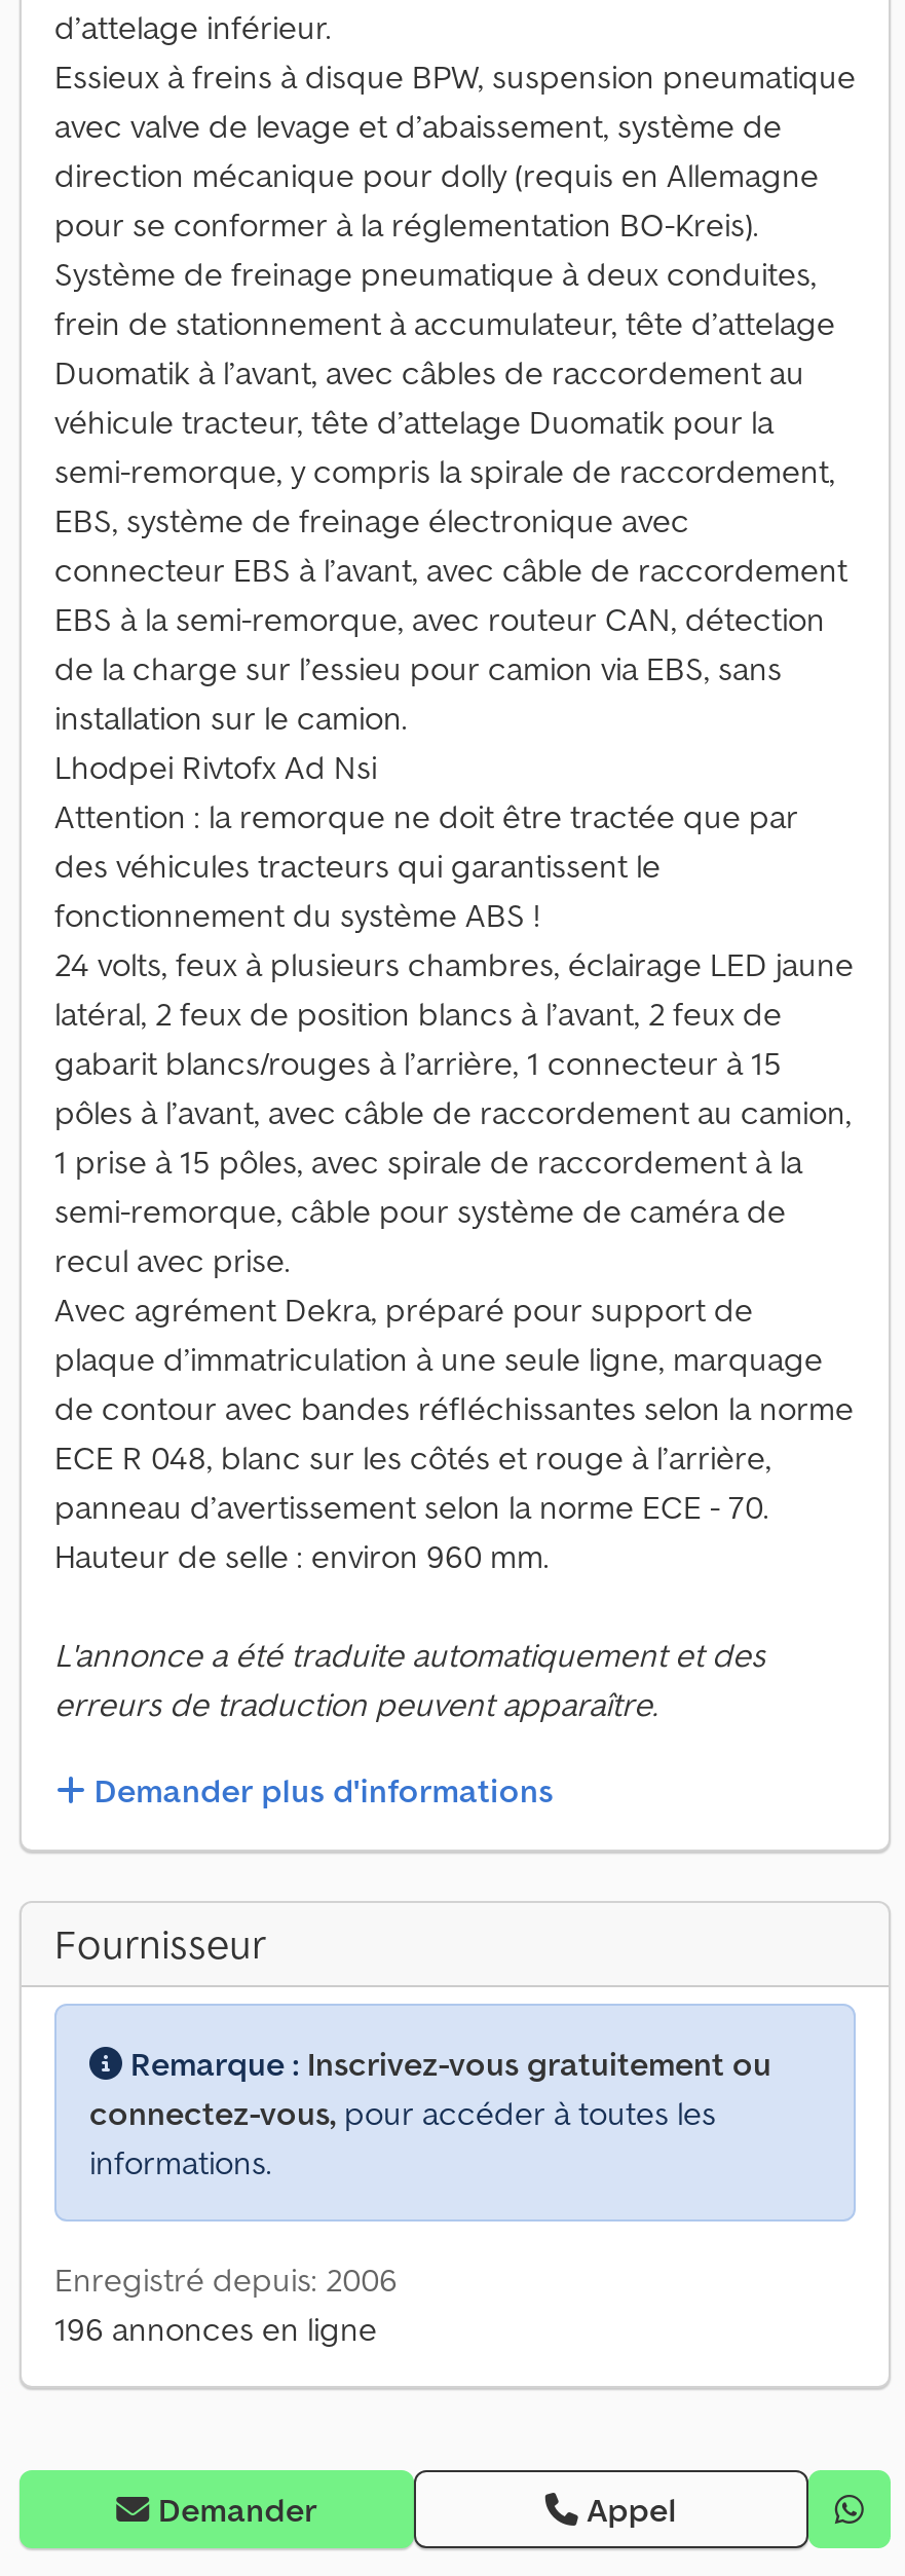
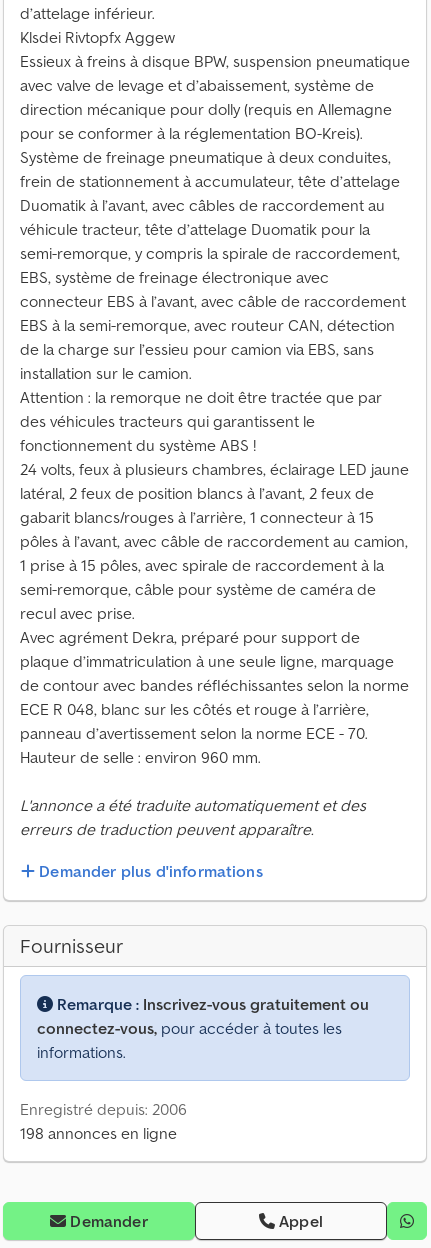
none -> [20,27,175,47] Klsdei Rivtopfx Aggew
moved [54,55,856,738] -> [20,51,410,383]: Essieux à freins à disque BPW, suspension pneumatique | avec valve de levage et d’abaissement, système de | direction mécanique pour dolly (requis en Allemagne | ... | de la charge sur l’essieu pour camion via EBS, sans | installation sur le camion.
[54,746,377,787] Lhodpei Rivtofx Ad Nsi -> none
[54,2308,377,2349] 196 annonces en ligne -> [20,1123,177,1143] 198 annonces en ligne

